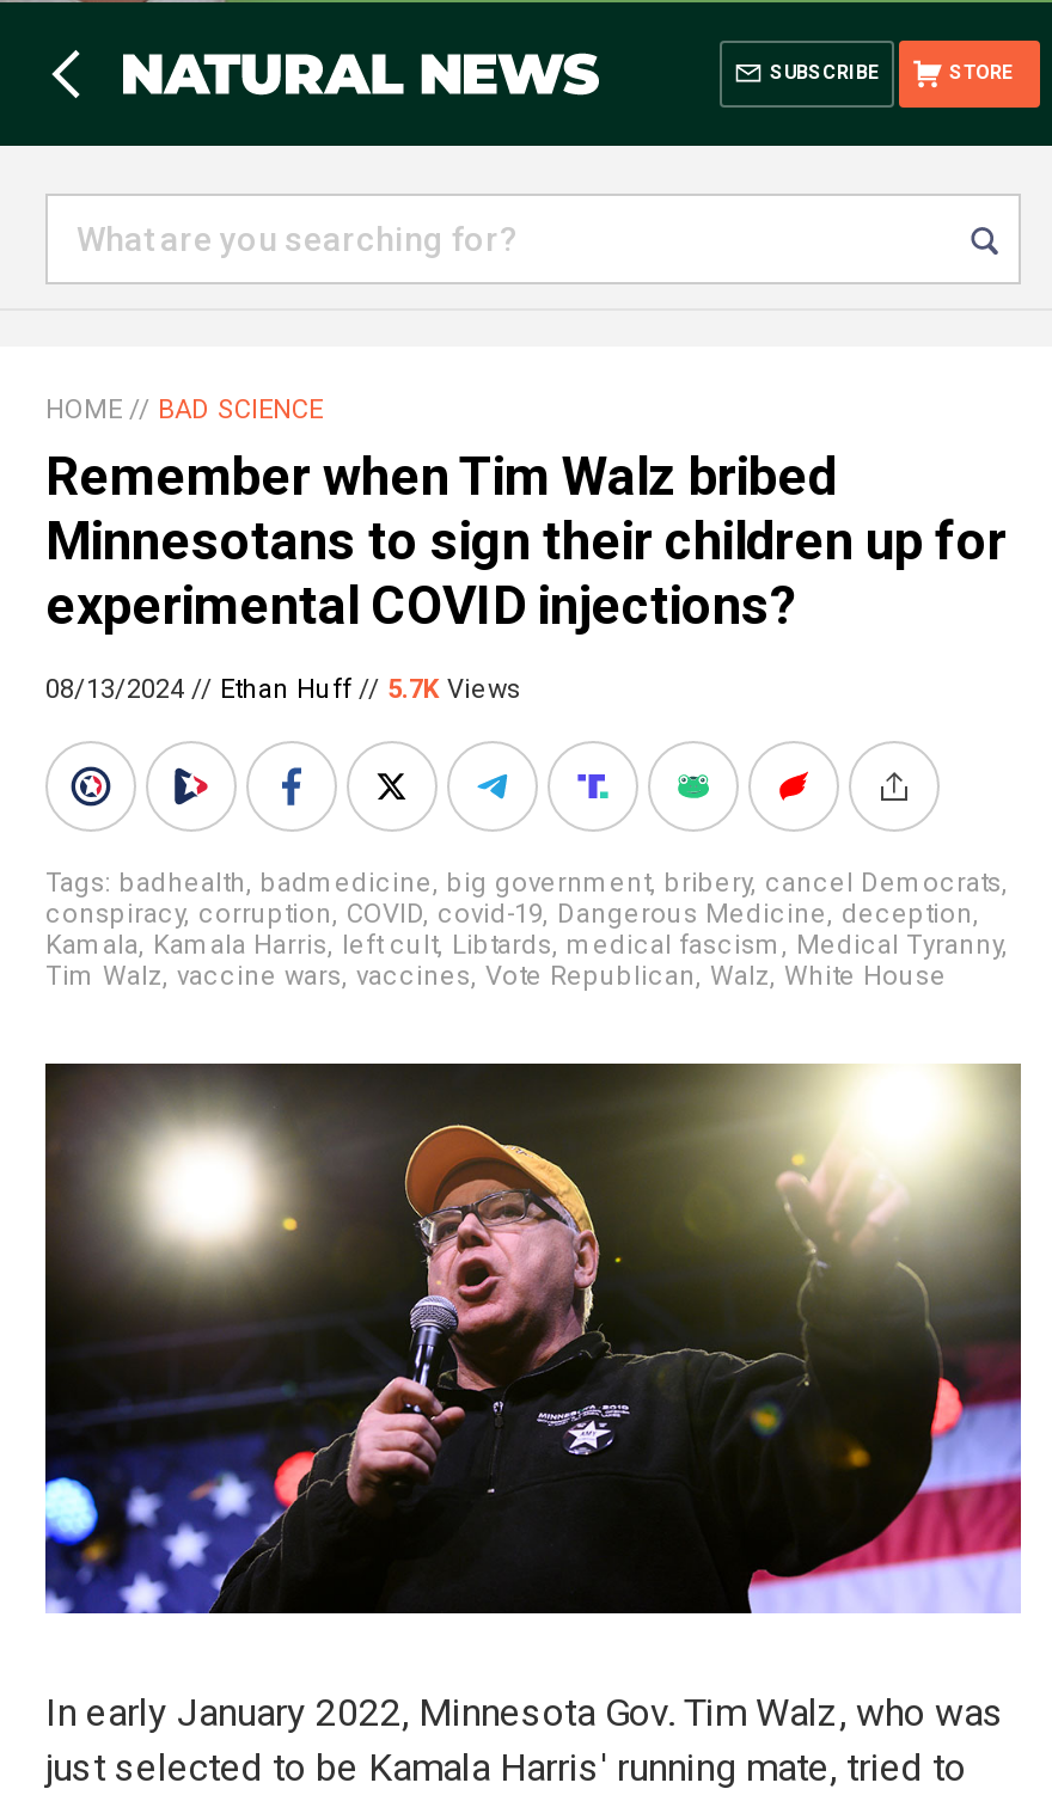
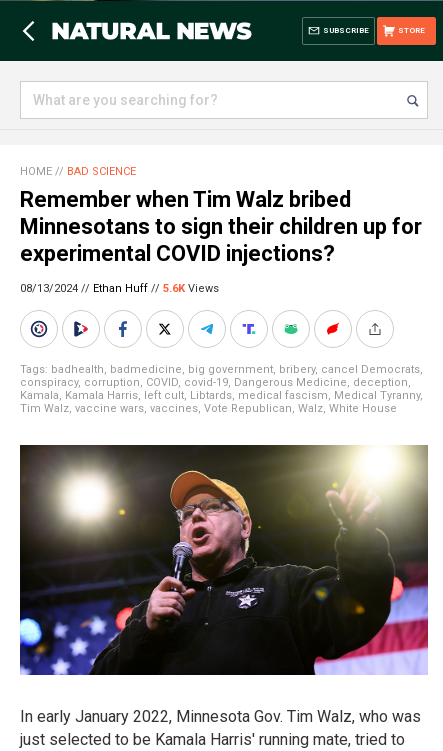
[45,674,521,705] 08/13/2024 // Ethan Huff // 5.7K Views -> [20,282,219,295] 08/13/2024 // Ethan Huff // 5.6K Views

